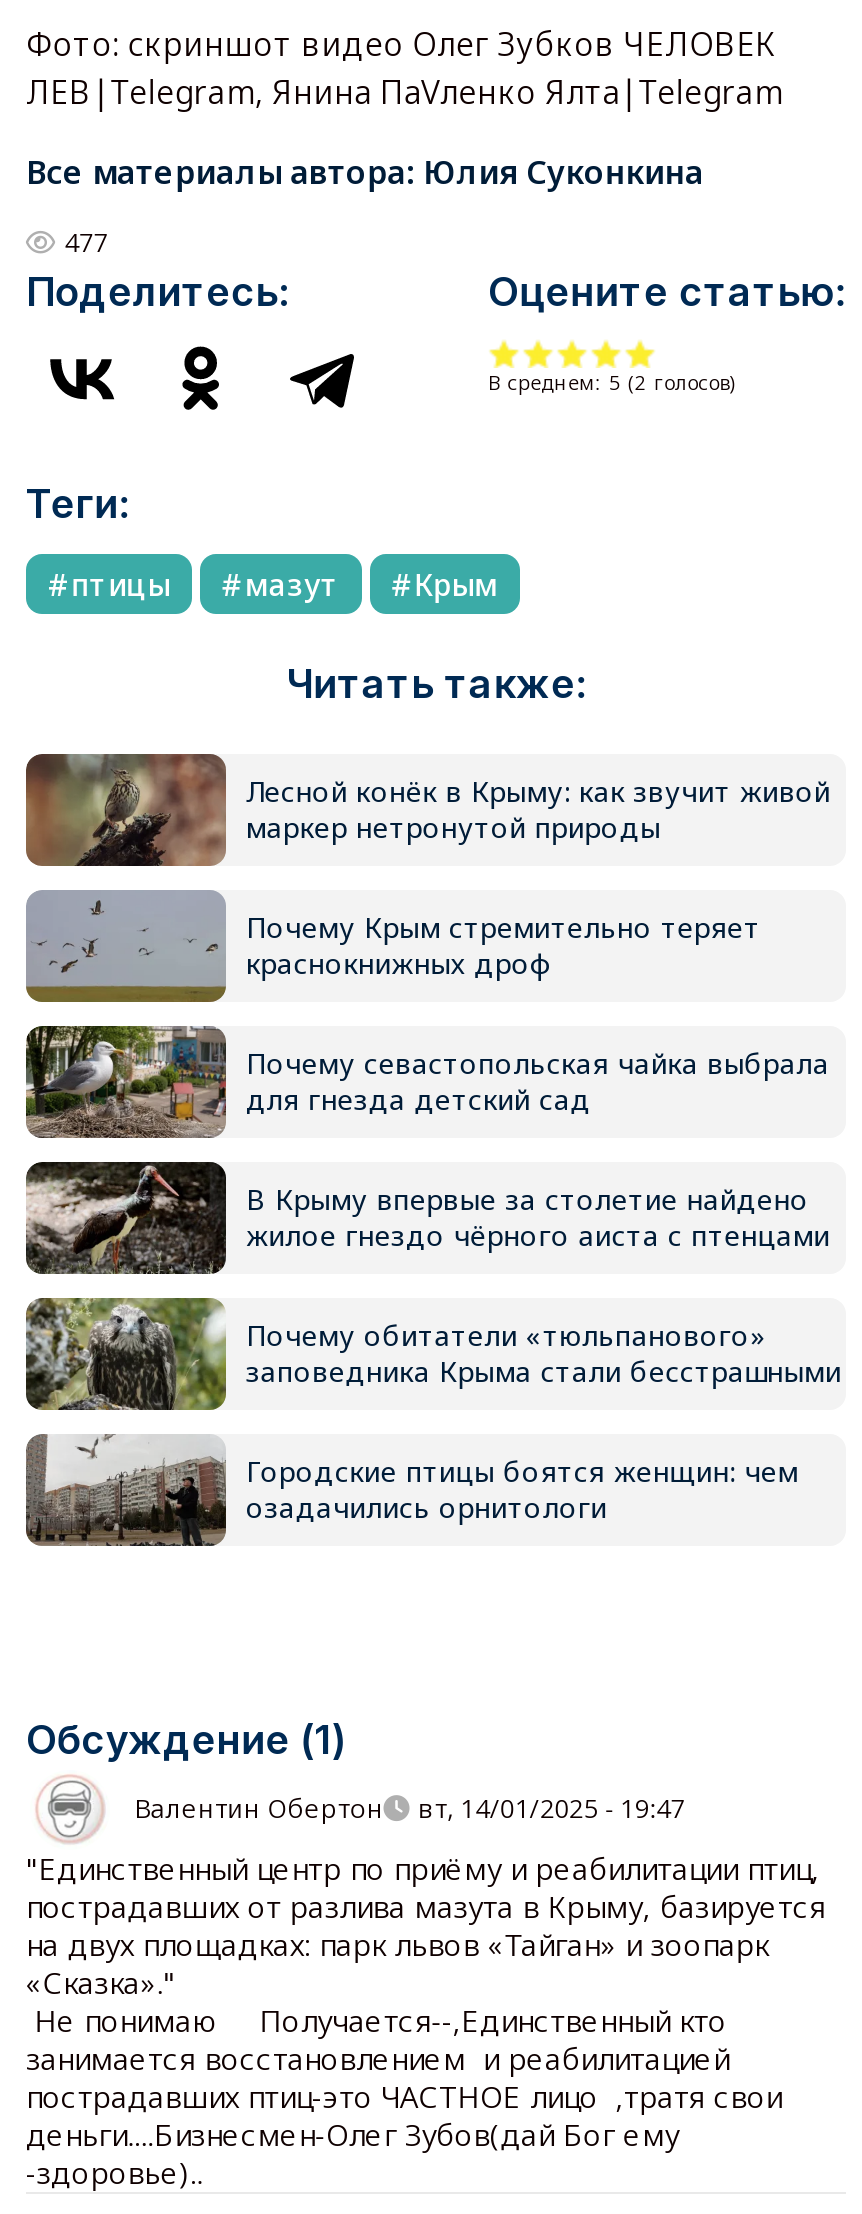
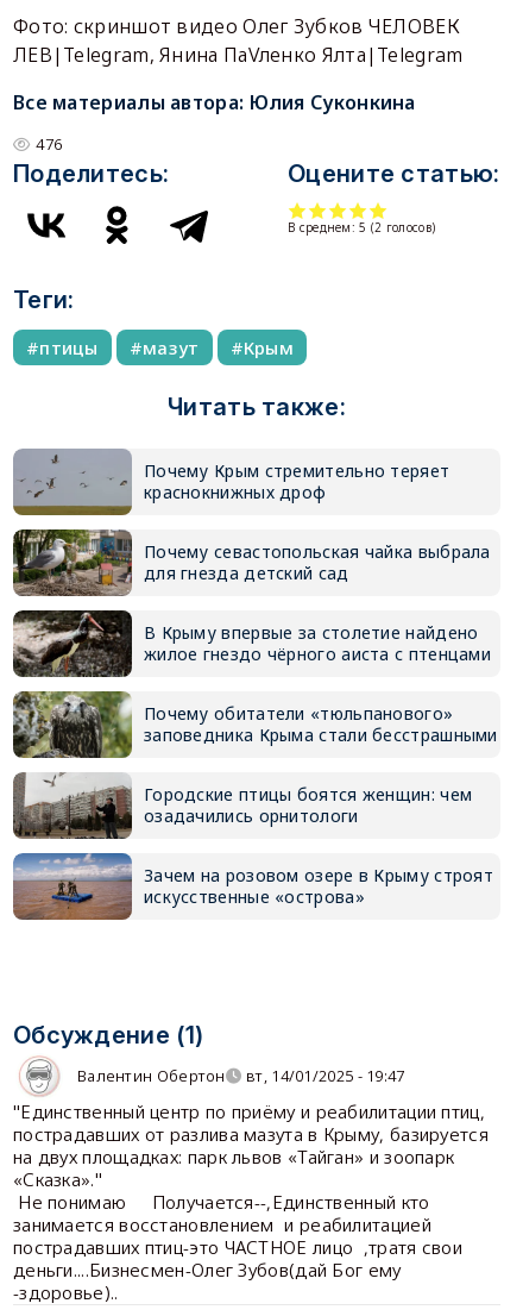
[65,223,108,259] 477 -> [36,133,62,154] 476
[24,752,831,868] [image] | Лесной конёк в Крыму: как звучит живой | маркер нетронутой природы -> none
moved [22,907,842,1525] -> [11,459,498,827]: [image] | Почему Крым стремительно теряет | краснокнижных дроф | ... | Городские птицы боятся женщин: чем | озадачились орнитологи
none -> [13,852,493,921] [image] | Зачем на розовом озере в Крыму строят | искусственные «острова»

